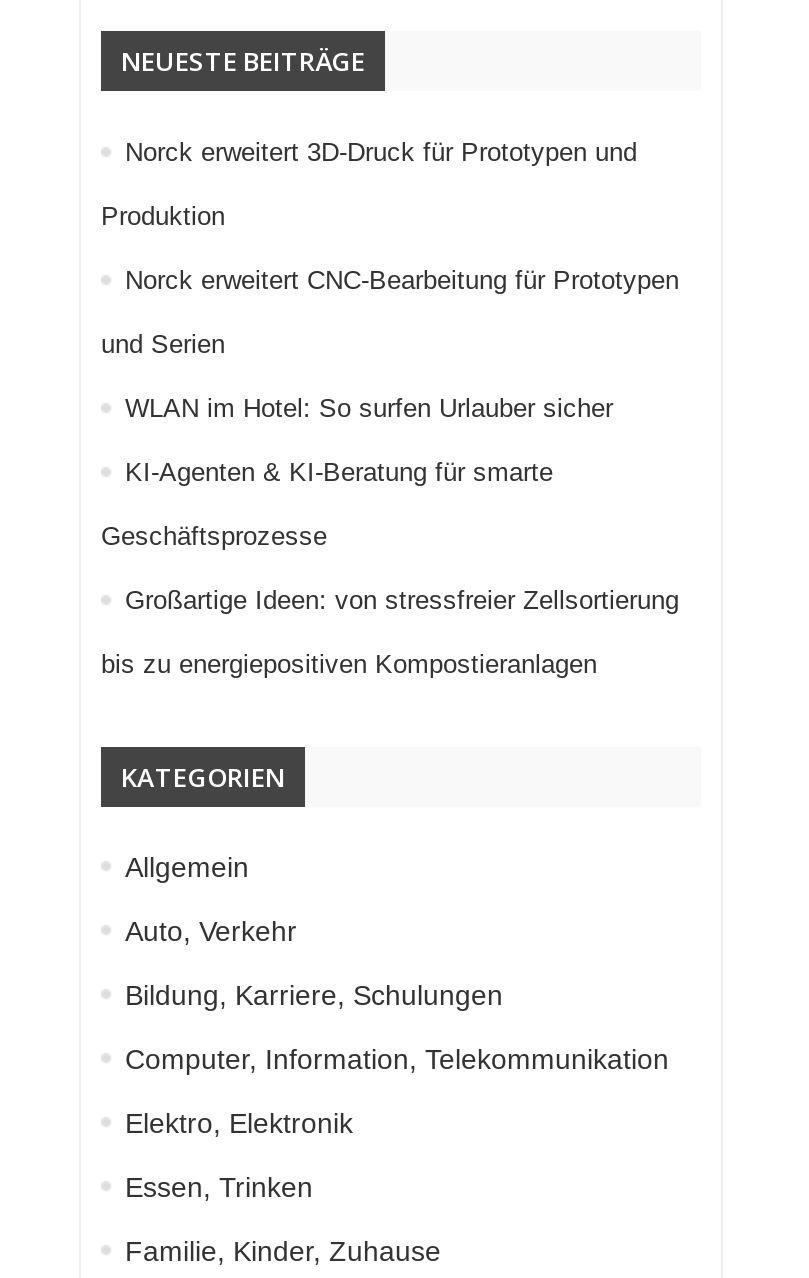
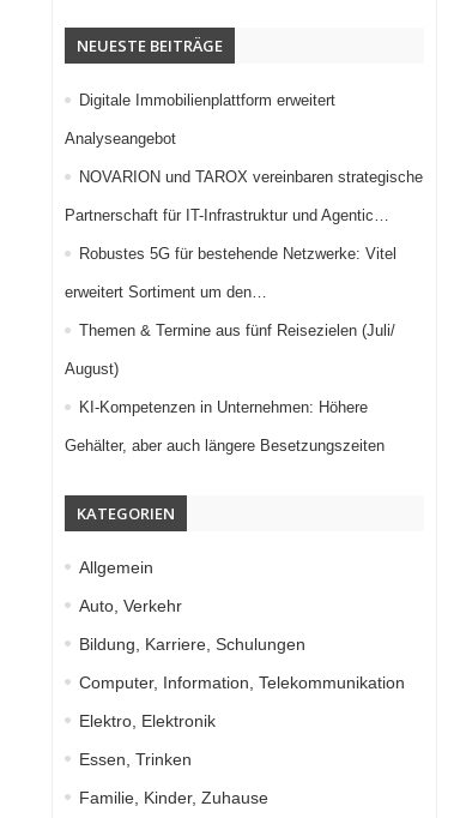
[101,138,679,680] Norck erweitert 3D-Druck für Prototypen und | Produktion | Norck erweitert CNC-Bearbeitung für Prototypen | und Serien | WLAN im Hotel: So surfen Urlauber sicher | KI-Agenten & KI-Beratung für smarte | Geschäftsprozesse | Großartige Ideen: von stressfreier Zellsortierung | bis zu energiepositiven Kompostieranlagen -> [65,92,423,455] Digitale Immobilienplattform erweitert | Analyseangebot | NOVARION und TAROX vereinbaren strategische | Partnerschaft für IT-Infrastruktur und Agentic… | Robustes 5G für bestehende Netzwerke: Vitel | erweitert Sortiment um den… | Themen & Termine aus fünf Reisezielen (Juli/ | August) | KI-Kompetenzen in Unternehmen: Höhere | Gehälter, aber auch längere Besetzungszeiten

